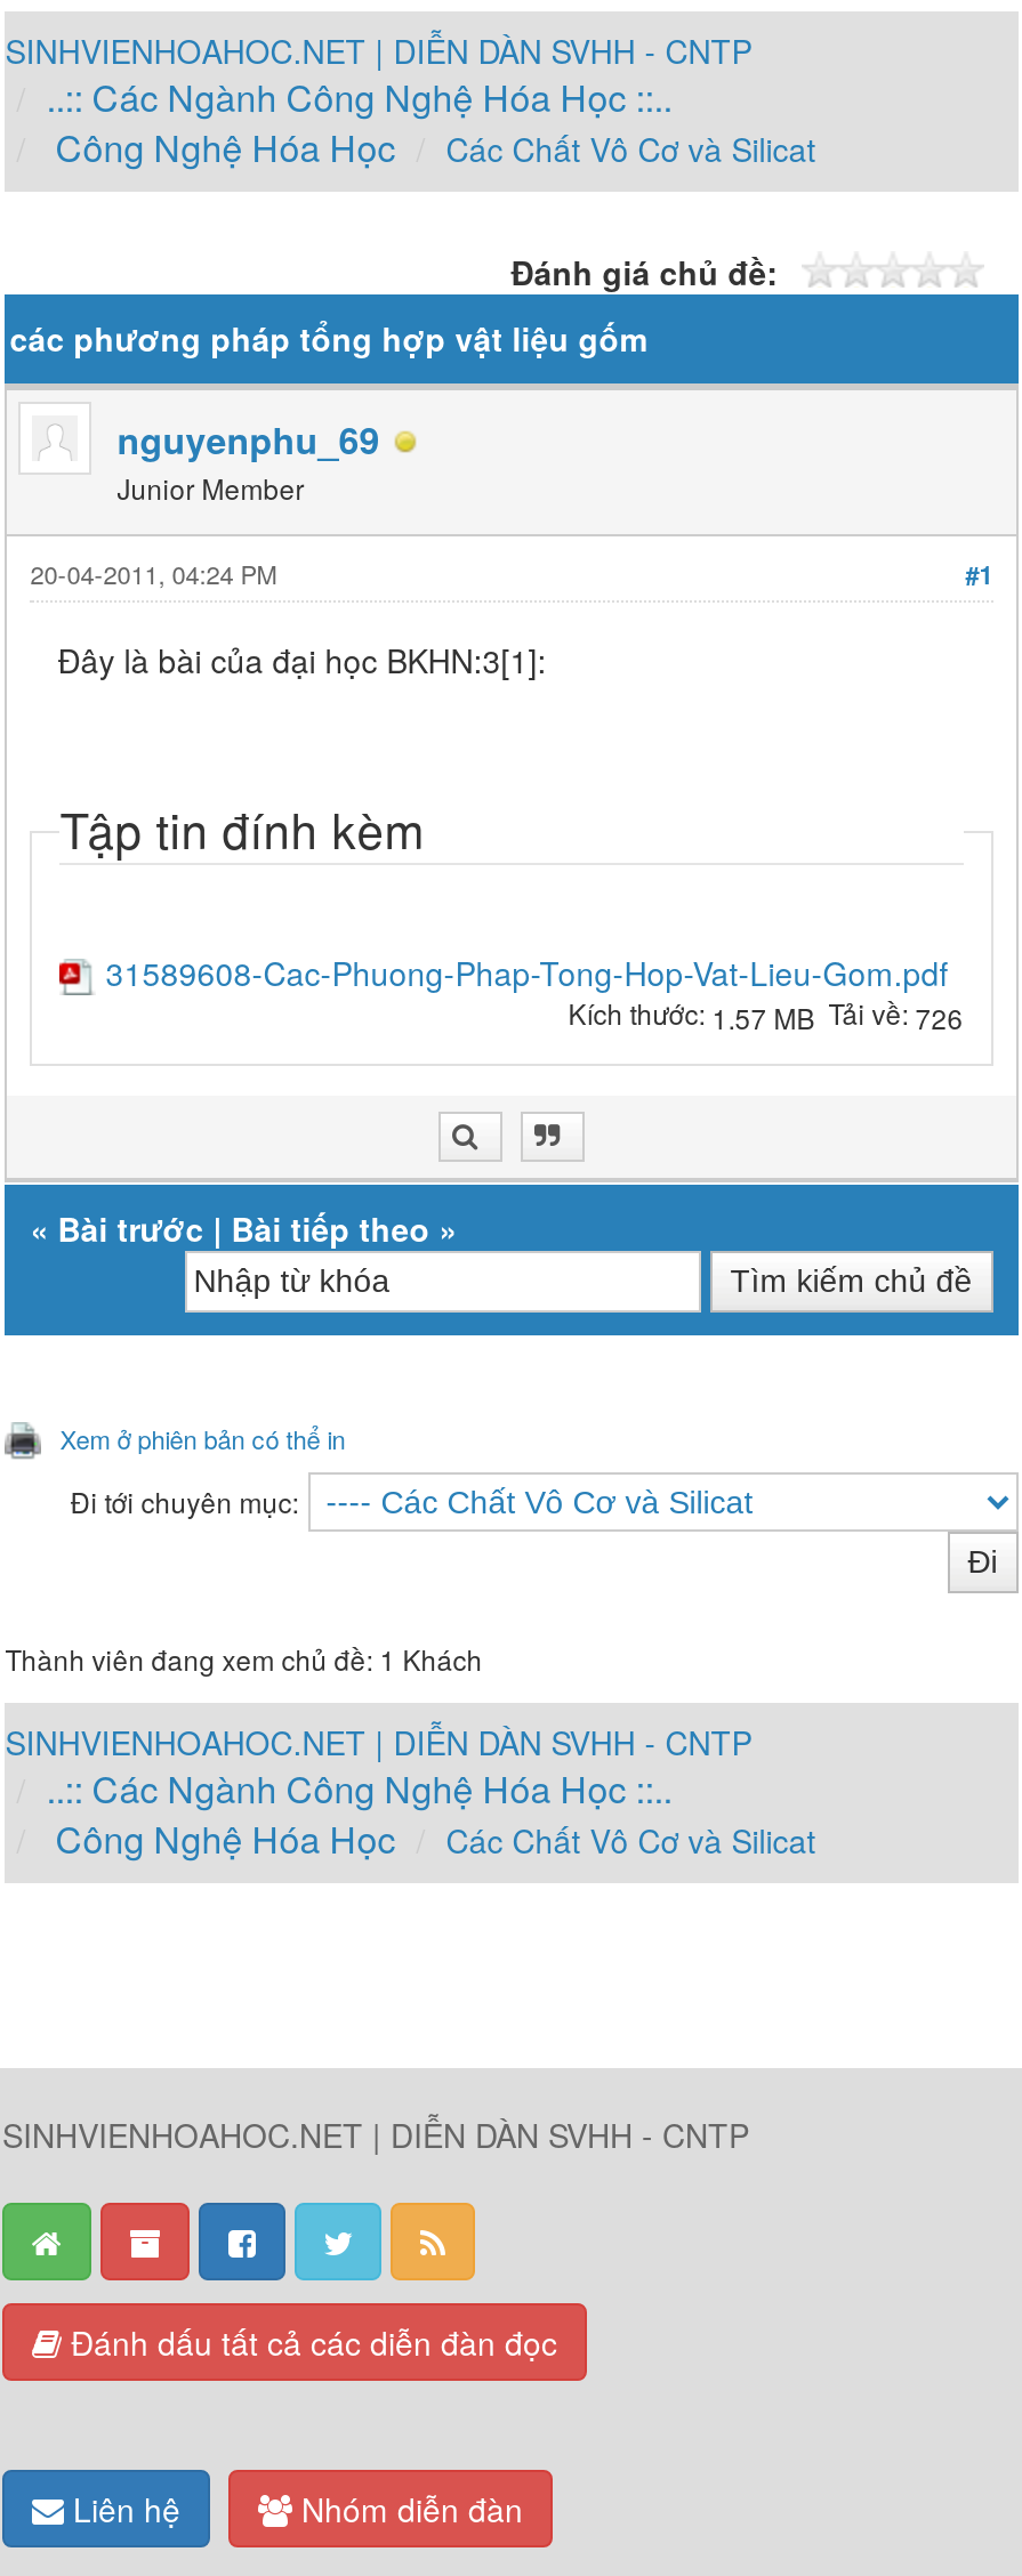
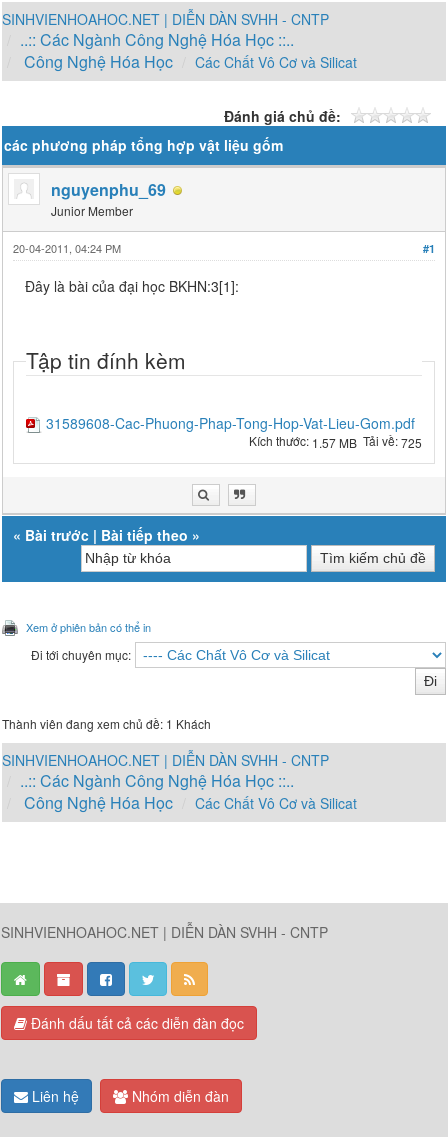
[568,993,963,1036] Kích thước: 1.57 MB Tải về: 726 -> [249,432,422,451] Kích thước: 1.57 MB Tải về: 725

